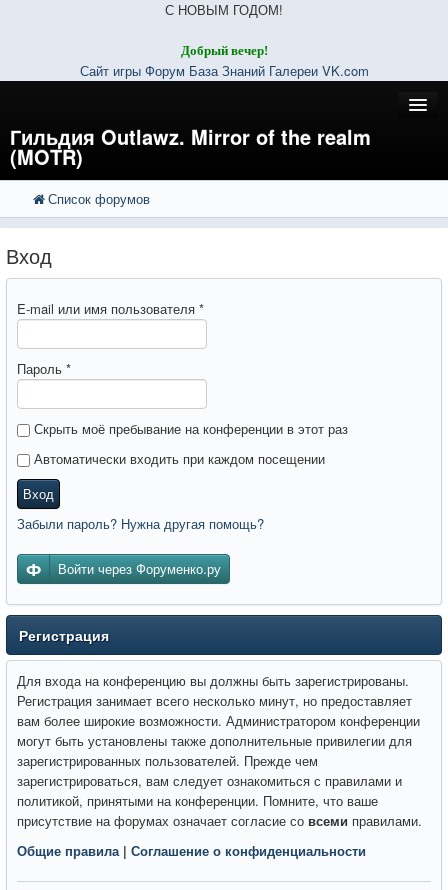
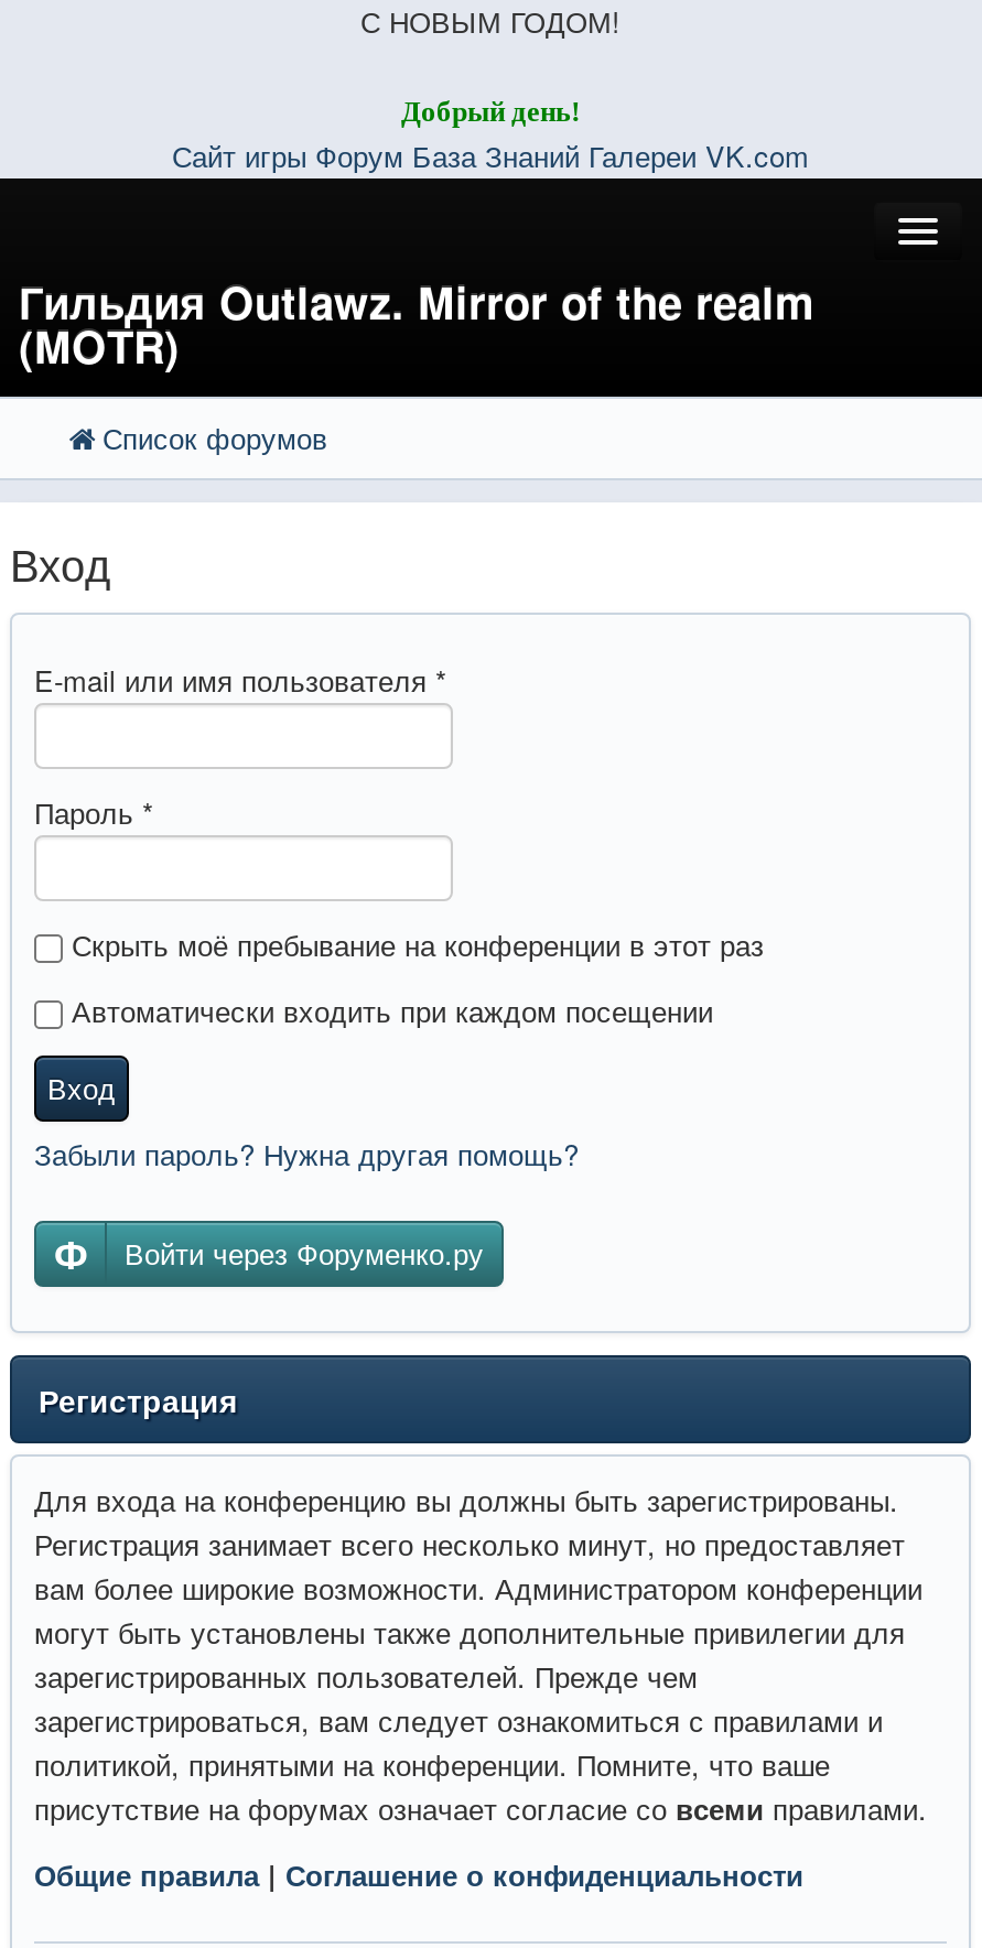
[180,43,267,58] Добрый вечер! -> [401,95,580,128] Добрый день!

